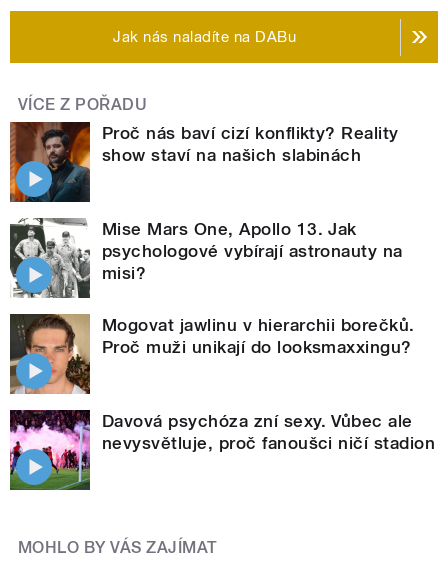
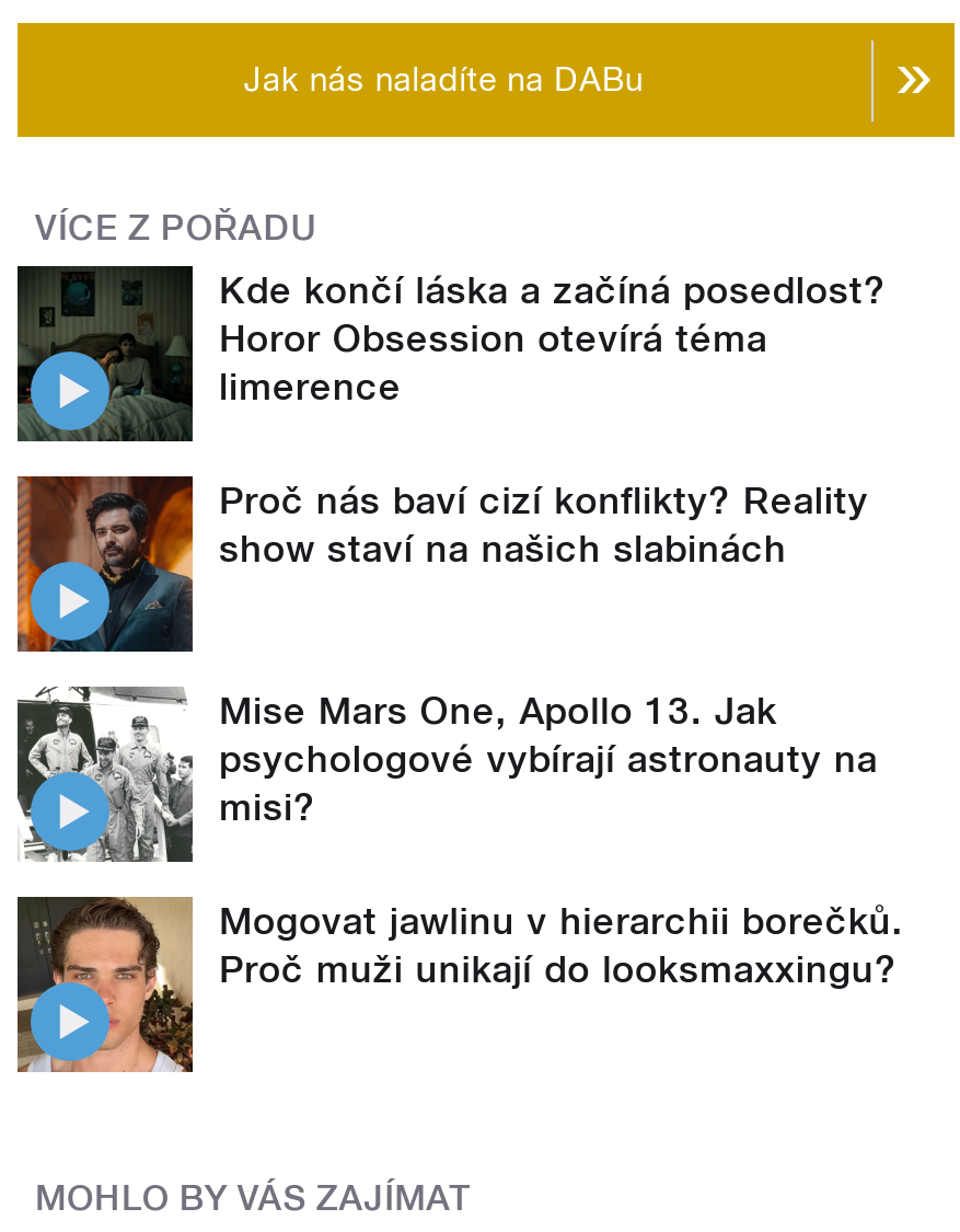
none -> [15,264,886,441] [image] | Kde končí láska a začíná posedlost? | Horor Obsession otevírá téma | limerence
moved [8,121,415,357] -> [13,474,904,992]: [image] | Proč nás baví cizí konflikty? Reality | show staví na našich slabinách | Mise Mars One, Apollo 13. Jak | psychologové vybírají astronauty na | misi? | Mogovat jawlinu v hierarchii borečků. | Proč muži unikají do looksmaxxingu?
[9,409,435,491] [image] | Davová psychóza zní sexy. Vůbec ale | nevysvětluje, proč fanoušci ničí stadion -> none

